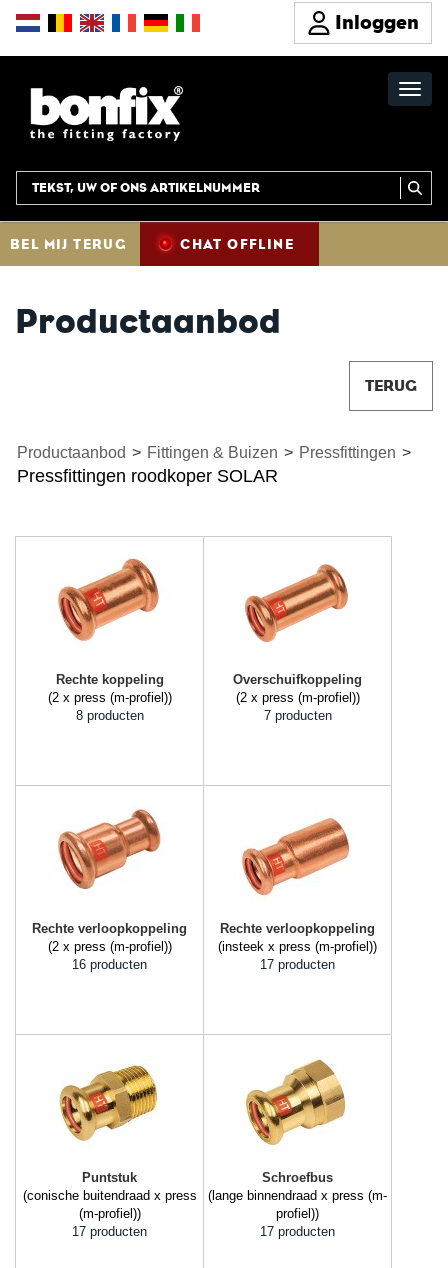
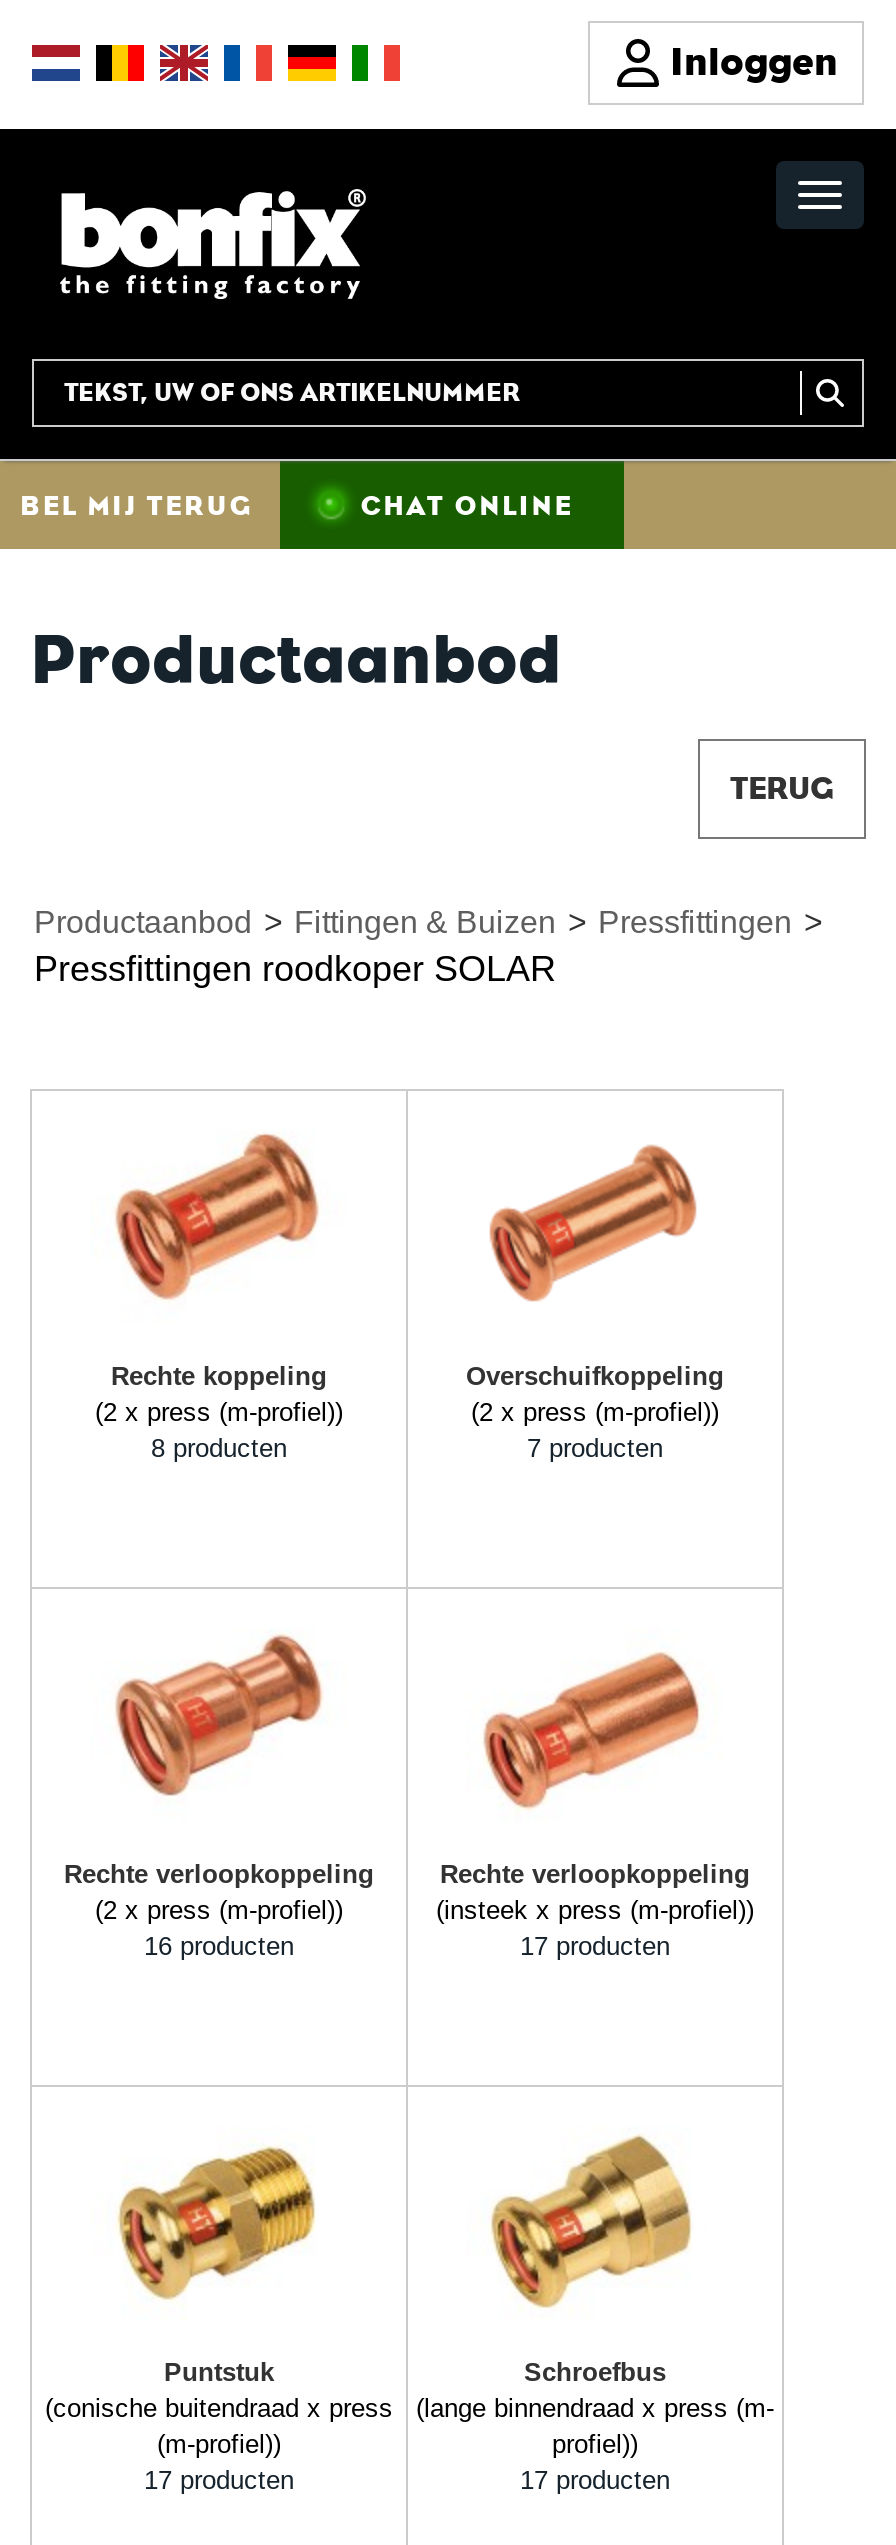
[180,236,294,252] CHAT OFFLINE -> [360,489,573,521] CHAT ONLINE

